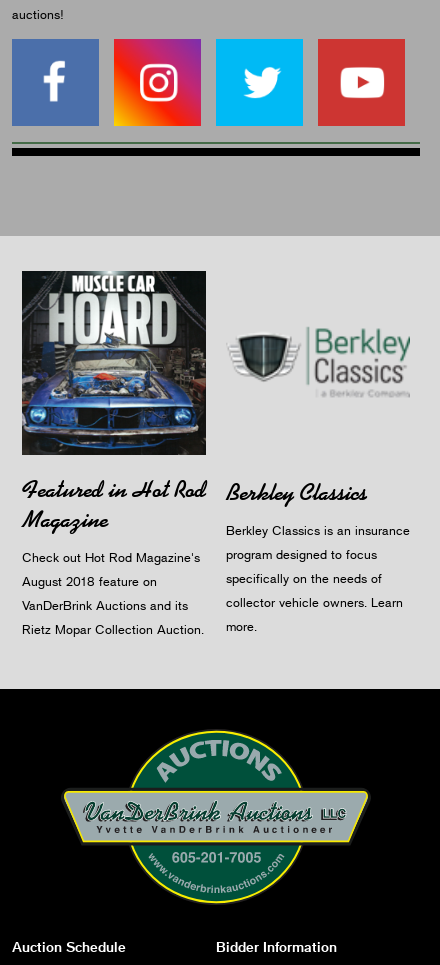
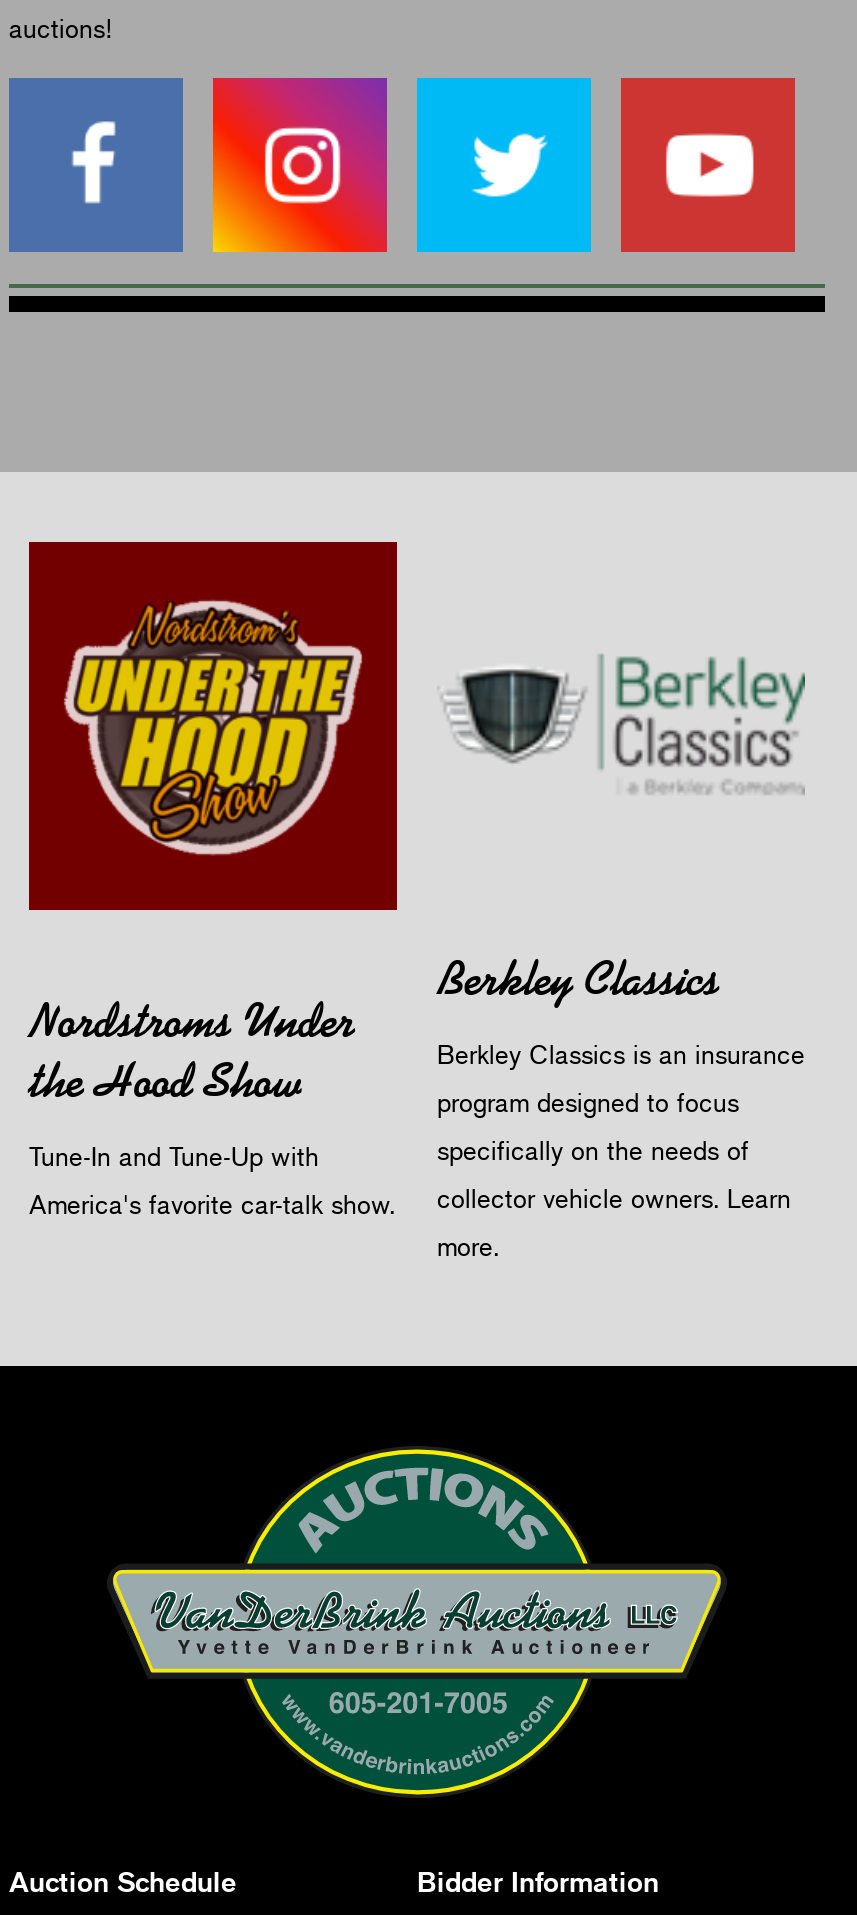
[21,270,207,455] [image] -> [29,540,399,910] [image]
[22,474,206,636] Featured in Hot Rod | Magazine | Check out Hot Rod Magazine's | August 2018 feature on | VanDerBrink Auctions and its | Rietz Mopar Collection Auction. -> [29,991,395,1219] Nordstroms Under | the Hood Show | Tune-In and Tune-Up with | America's favorite car-talk show.

